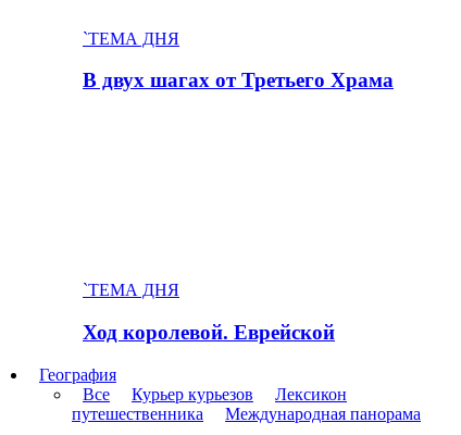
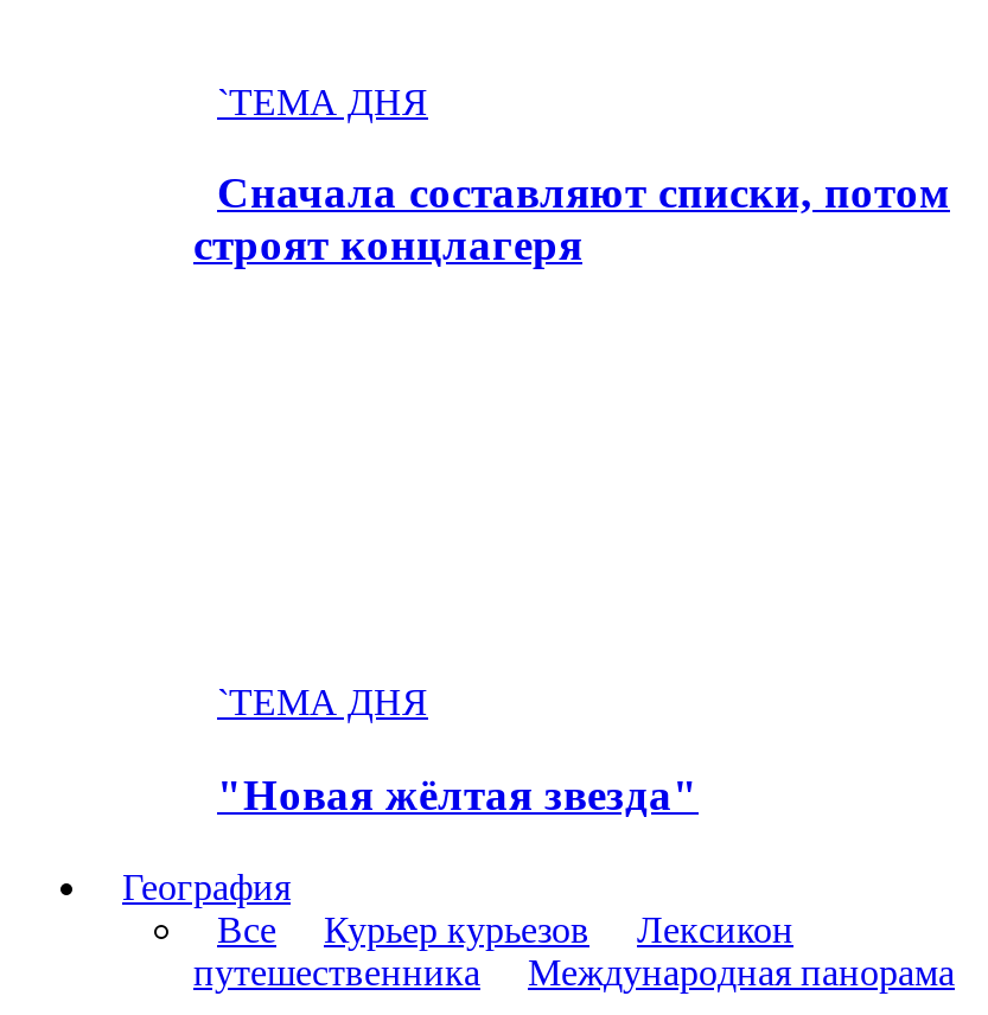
[83,69,394,92] В двух шагах от Третьего Храма -> [193,168,950,270] Сначала составляют списки, потом | строят концлагеря
[83,321,335,343] Ход королевой. Eвpeйской -> [217,769,699,819] "Новая жёлтая звезда"

